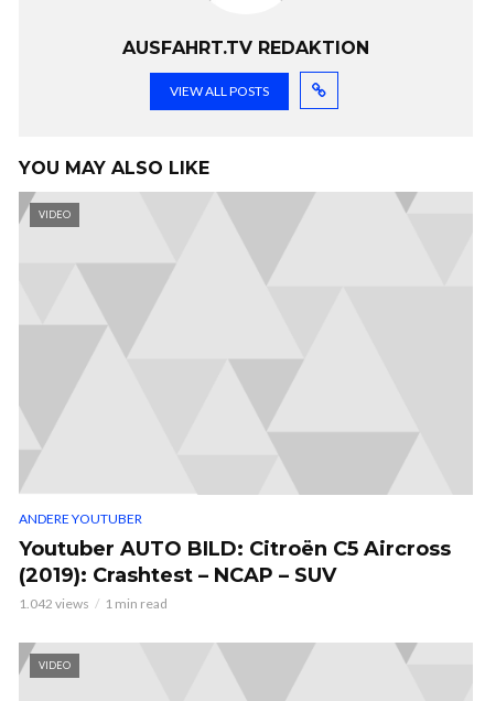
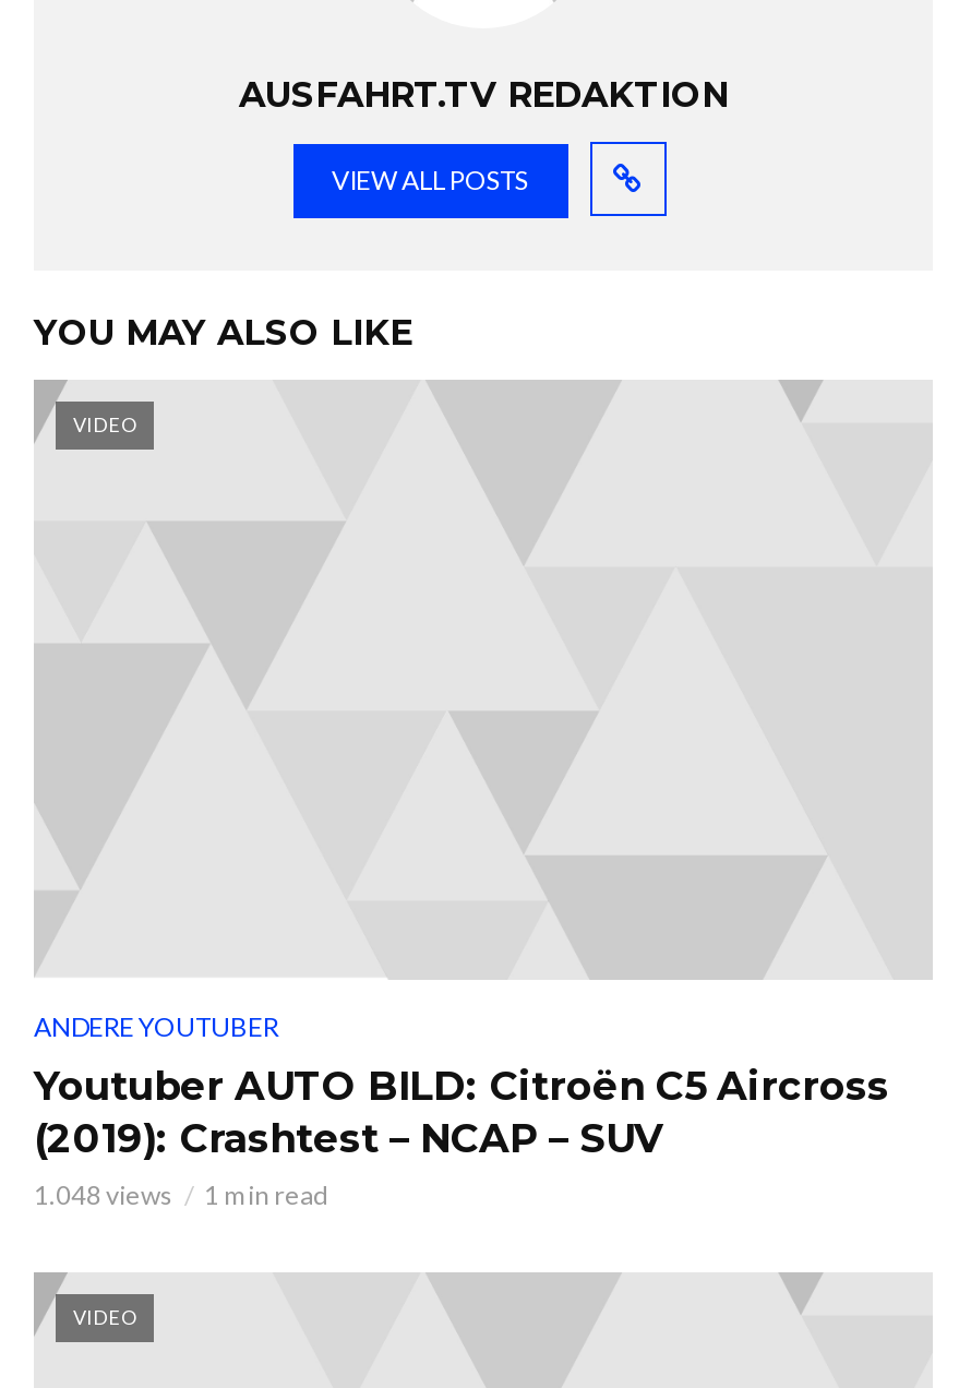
[19,595,168,612] 1.042 views 1 min read -> [34,1179,328,1211] 1.048 views 1 min read

